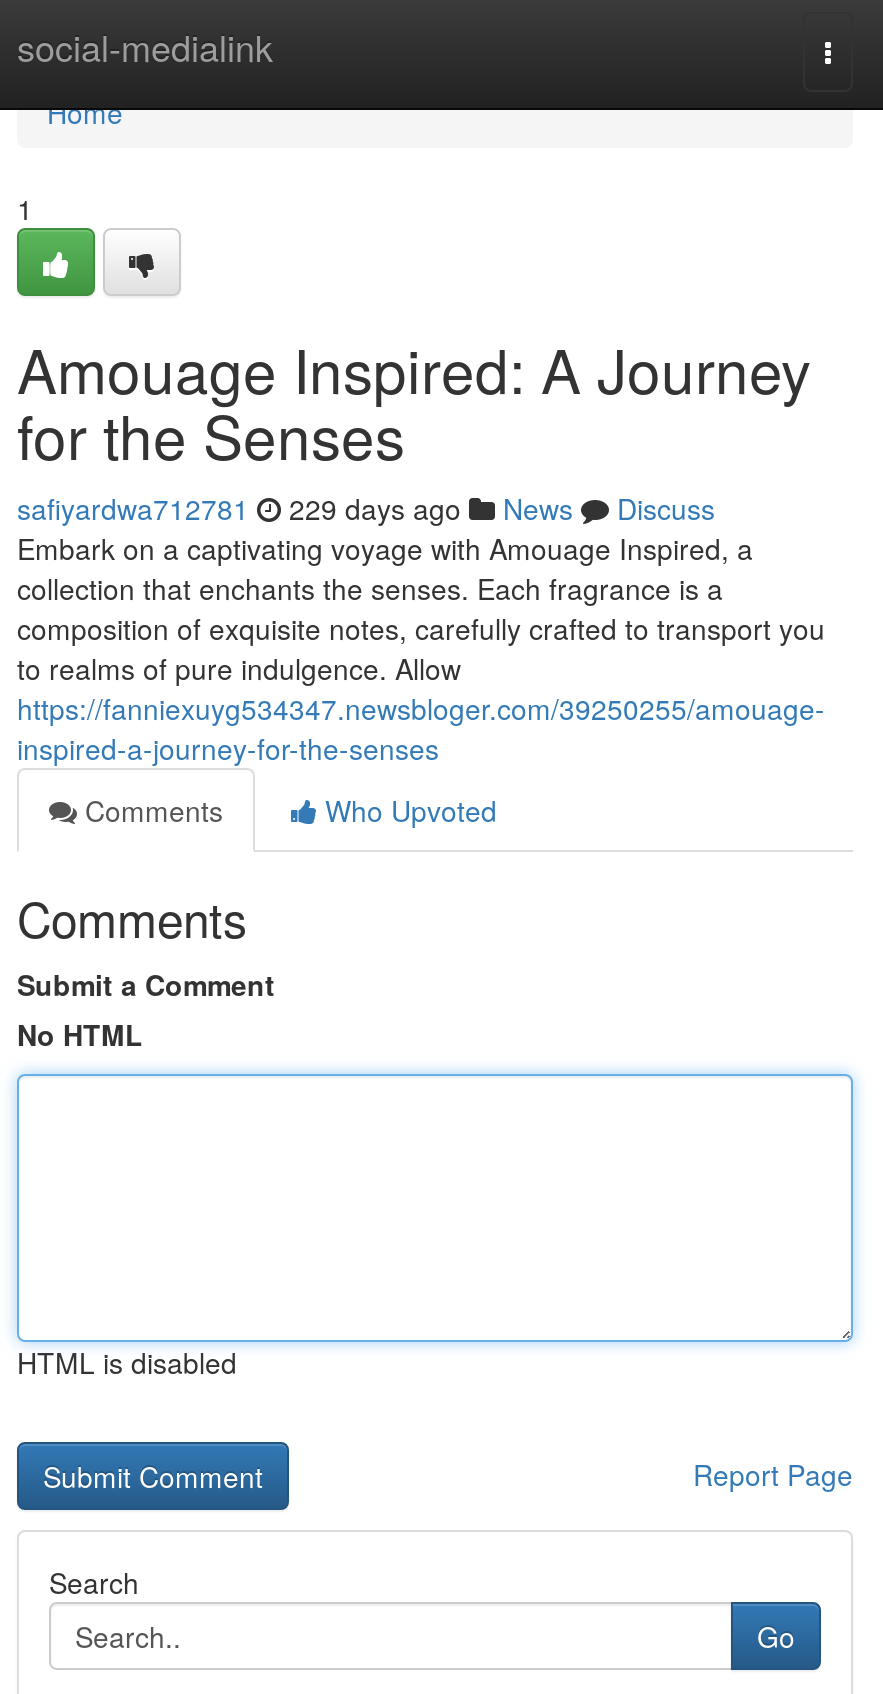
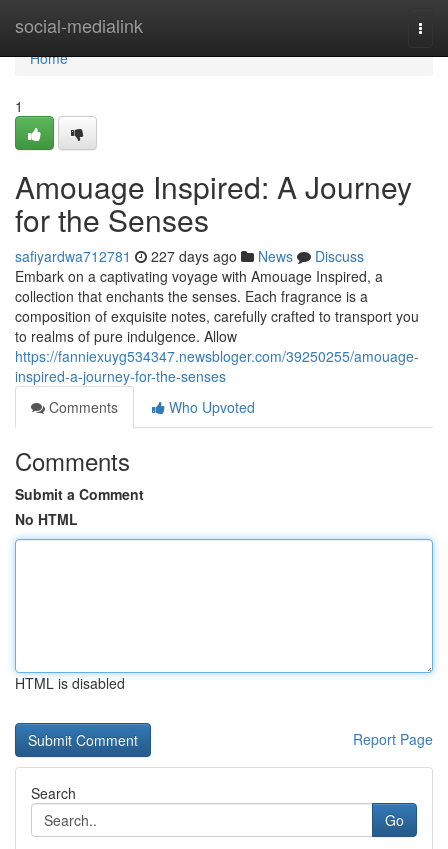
[17,488,715,528] safiyardwa712781 229 days ago News Discuss -> [15,246,364,266] safiyardwa712781 227 days ago News Discuss

